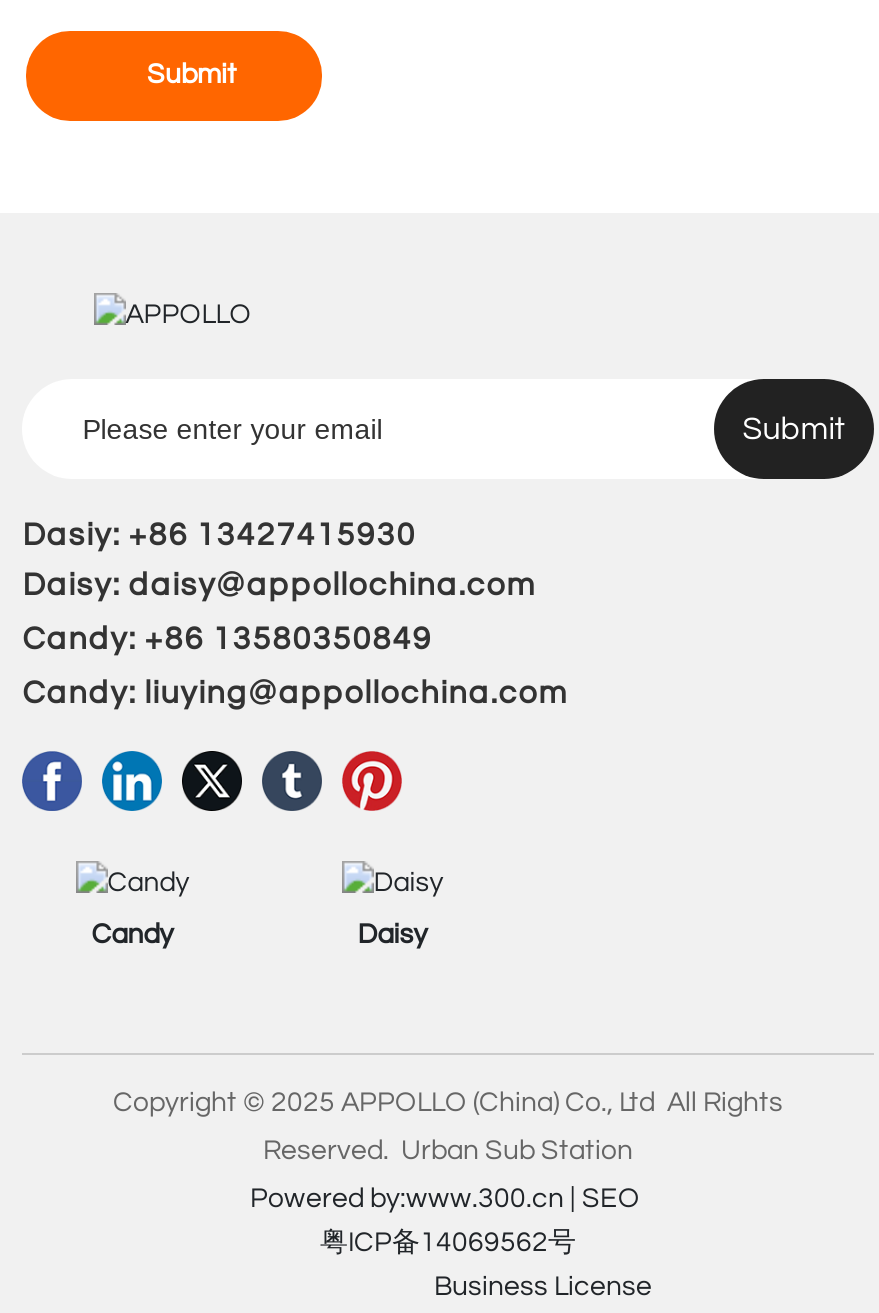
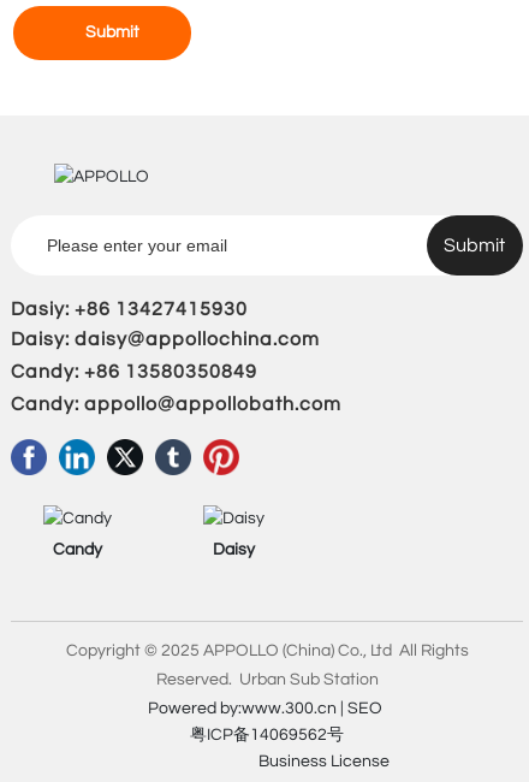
[22,676,568,708] Candy: liuying@appollochina.com -> [11,394,342,413] Candy: appollo@appollobath.com

